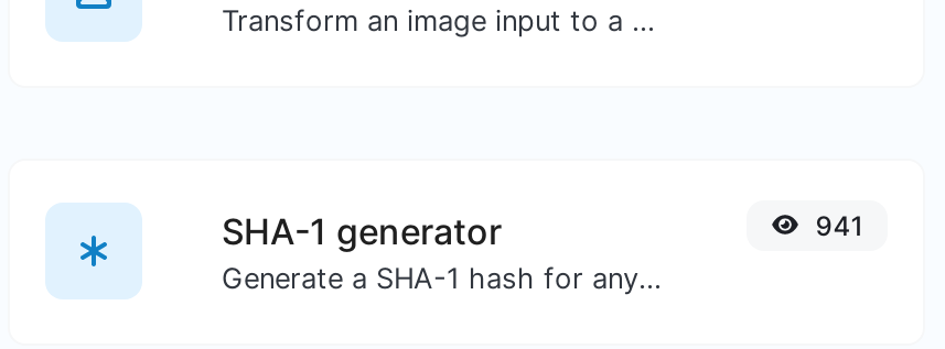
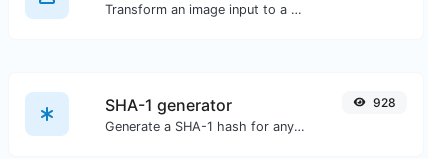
[809,209,864,242] 941 -> [370,95,396,110] 928

